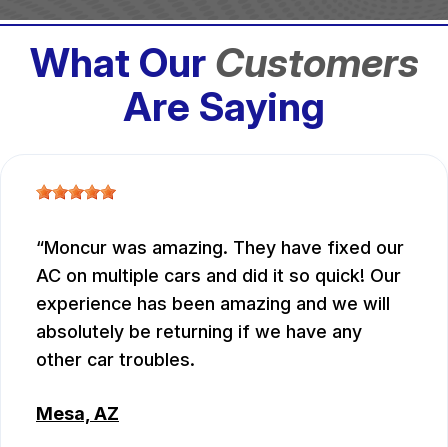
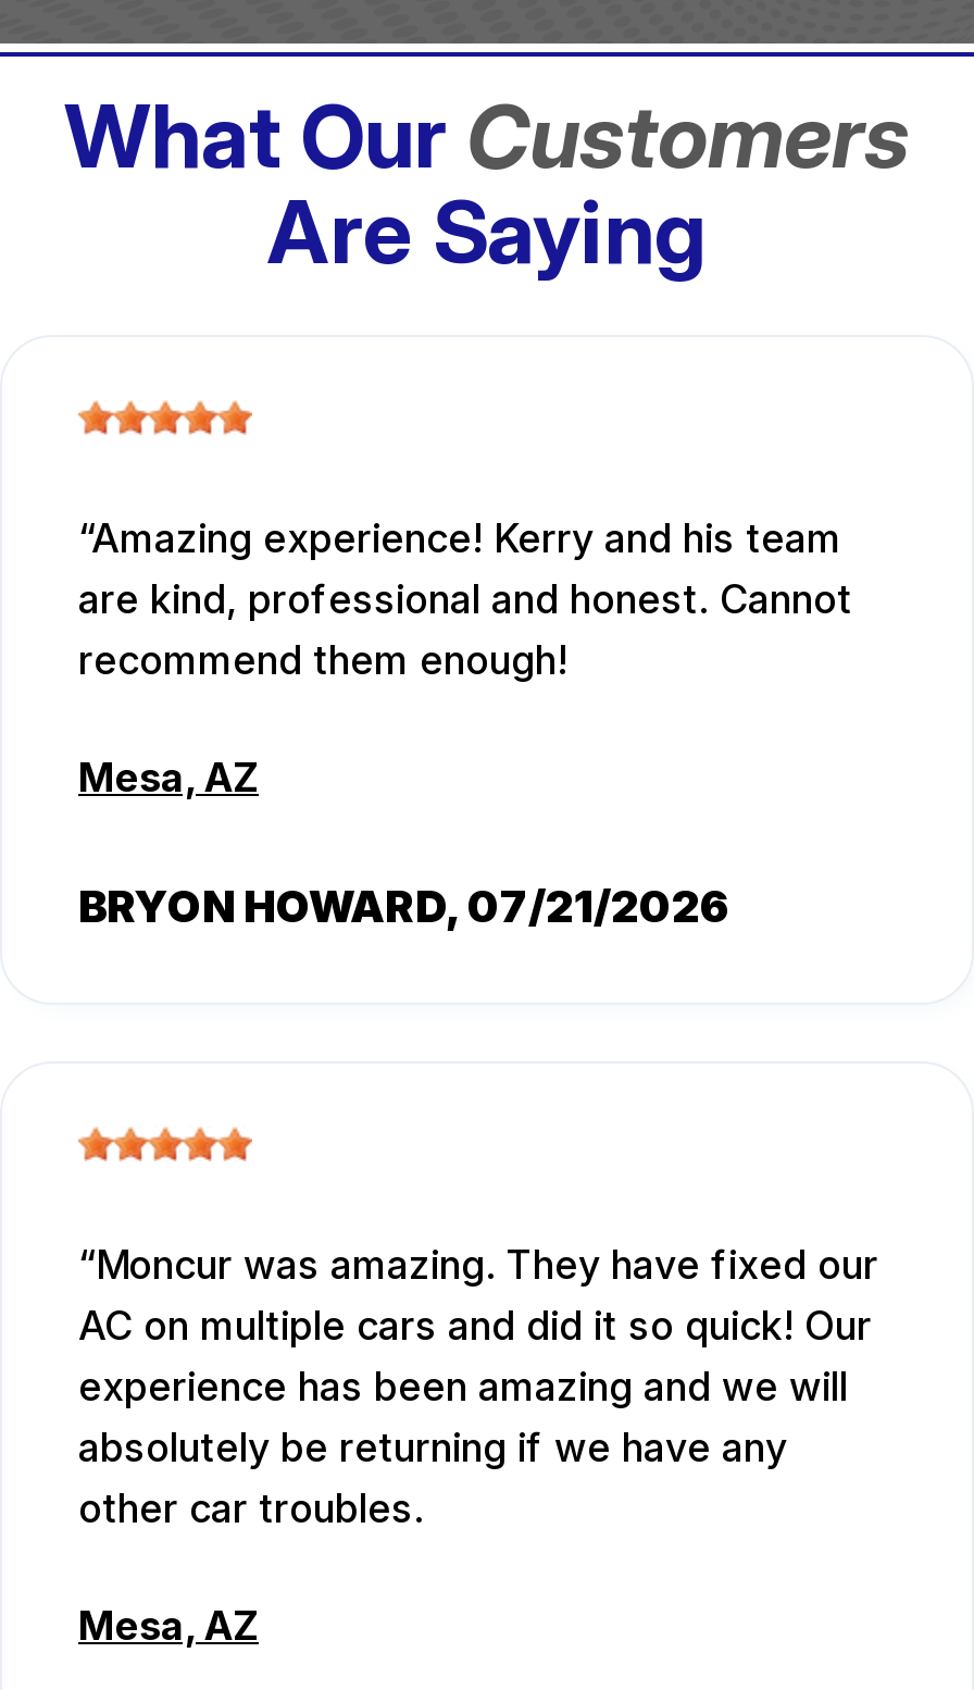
none -> [78,516,852,933] Amazing experience! Kerry and his team | are kind, professional and honest. Cannot | recommend them enough! | Mesa, AZ | BRYON HOWARD, 07/21/2026

